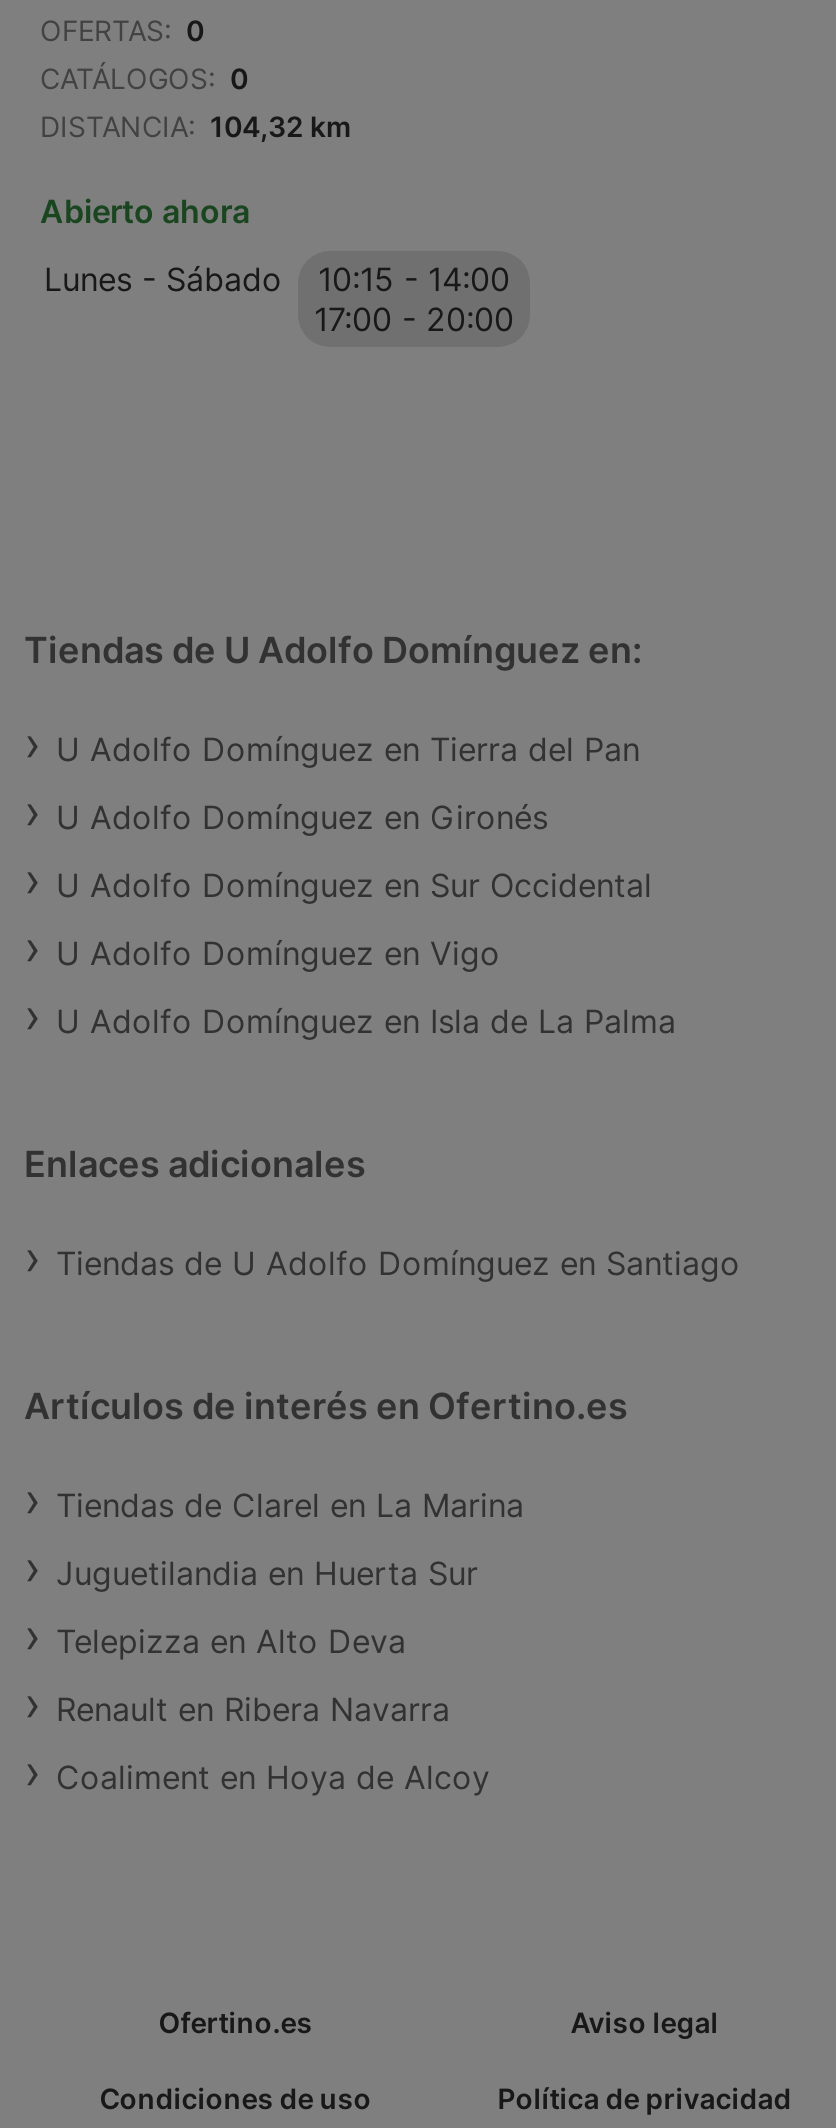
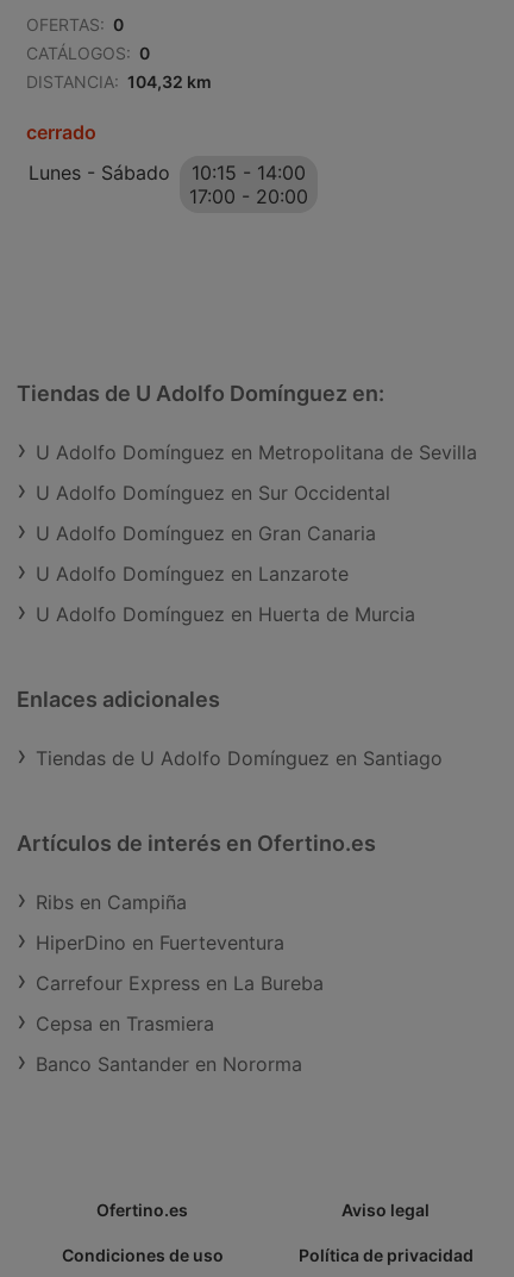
[40,191,250,231] Abierto ahora -> [26,120,96,144] cerrado
[56,729,640,837] U Adolfo Domínguez en Tierra del Pan | U Adolfo Domínguez en Gironés -> [36,441,477,464] U Adolfo Domínguez en Metropolitana de Sevilla
moved [56,865,652,905] -> [36,481,390,505]: U Adolfo Domínguez en Sur Occidental
[56,933,676,1041] U Adolfo Domínguez en Vigo | U Adolfo Domínguez en Isla de La Palma -> [36,522,415,626] U Adolfo Domínguez en Gran Canaria | U Adolfo Domínguez en Lanzarote | U Adolfo Domínguez en Huerta de Murcia
[56,1485,524,1525] Tiendas de Clarel en La Marina -> [36,890,187,914] Ribs en Campiña
[56,1553,478,1593] Juguetilandia en Huerta Sur -> [36,931,284,955] HiperDino en Fuerteventura
[56,1621,406,1661] Telepizza en Alto Deva -> [36,971,324,995] Carrefour Express en La Bureba
[56,1689,450,1729] Renault en Ribera Navarra -> [36,1012,214,1036] Cepsa en Trasmiera
[56,1757,490,1797] Coaliment en Hoya de Alcoy -> [36,1052,302,1076] Banco Santander en Nororma

